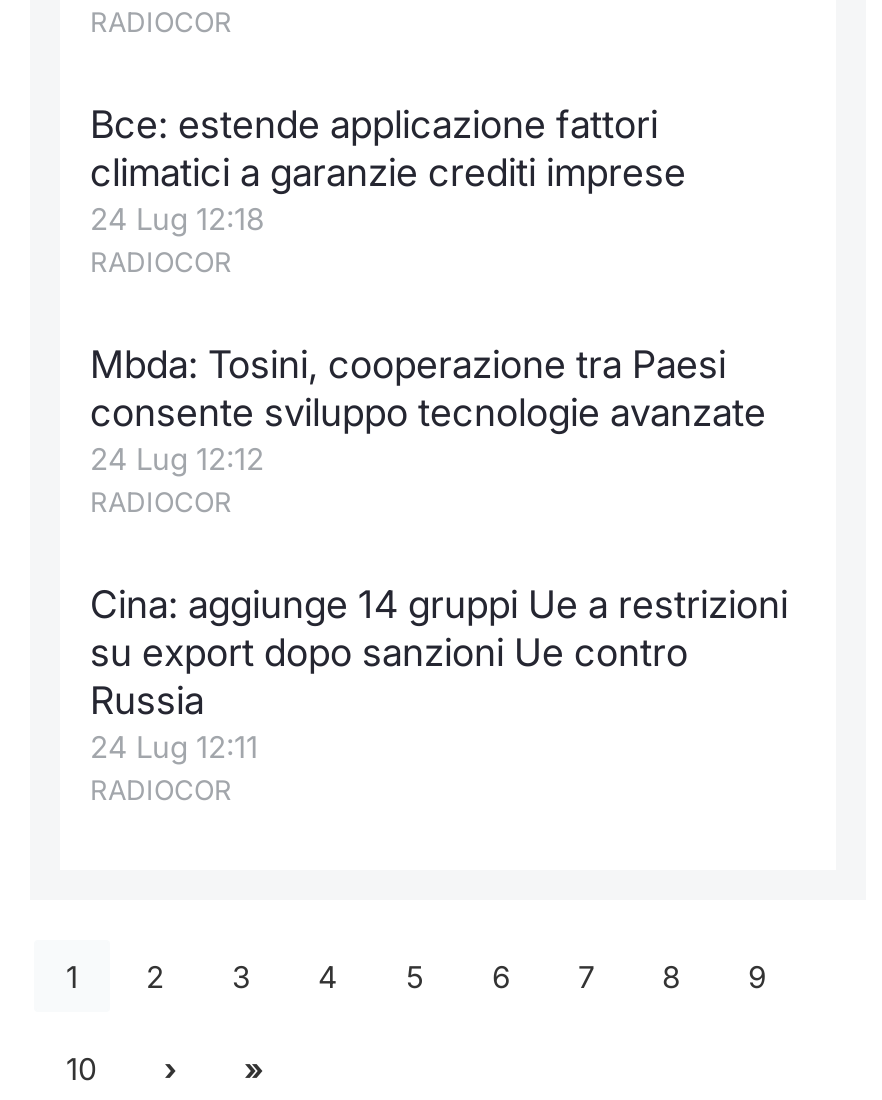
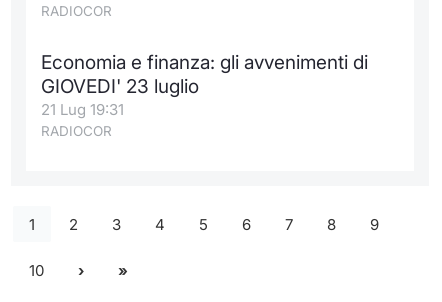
[90,102,788,766] Bce: estende applicazione fattori | climatici a garanzie crediti imprese | 24 Lug 12:18 | RADIOCOR | Mbda: Tosini, cooperazione tra Paesi | consente sviluppo tecnologie avanzate | 24 Lug 12:12 | RADIOCOR | Cina: aggiunge 14 gruppi Ue a restrizioni | su export dopo sanzioni Ue contro | Russia | 24 Lug 12:11 -> [41,51,368,119] Economia e finanza: gli avvenimenti di | GIOVEDI' 23 luglio | 21 Lug 19:31

